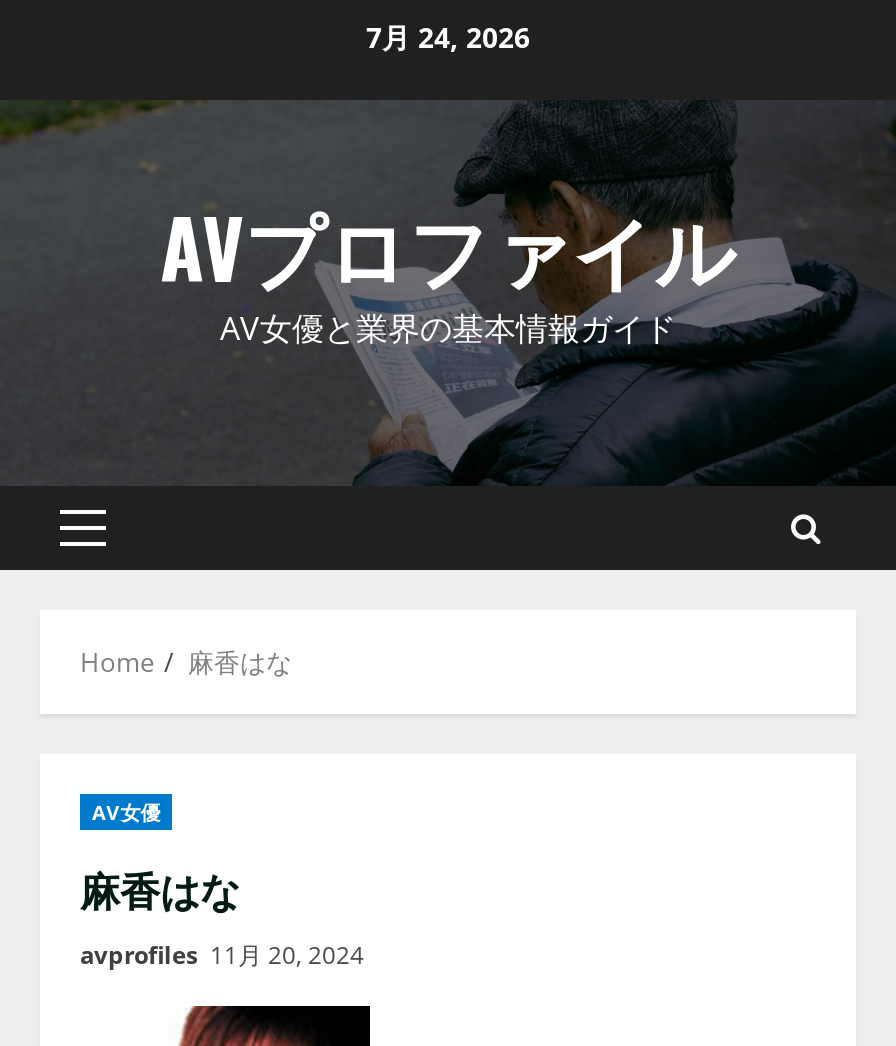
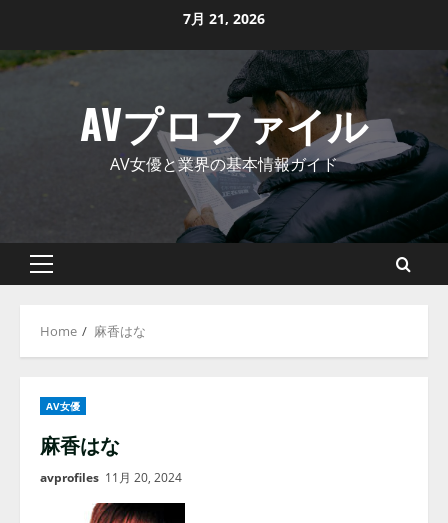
[366,17,530,55] 7月 24, 2026 -> [183,8,265,27] 7月 21, 2026

